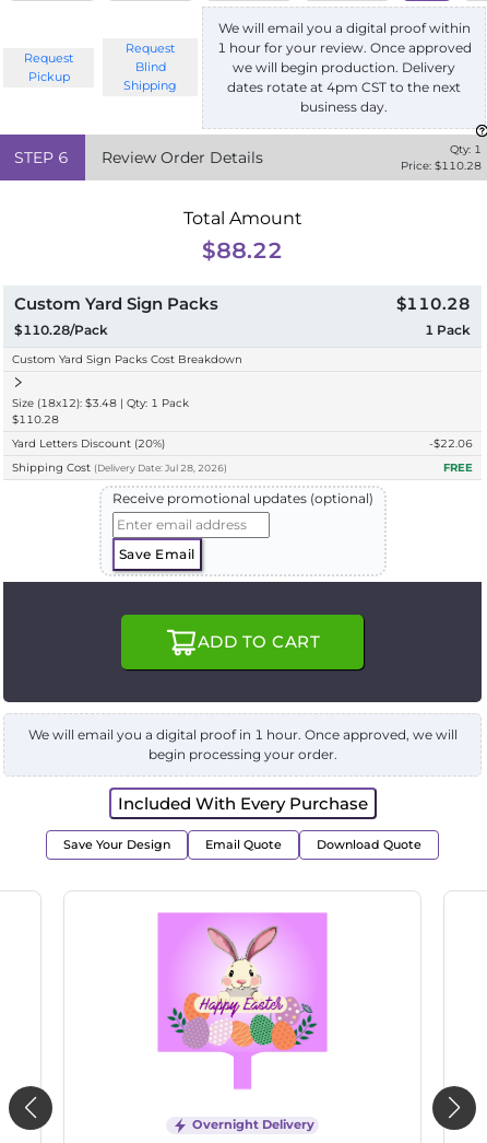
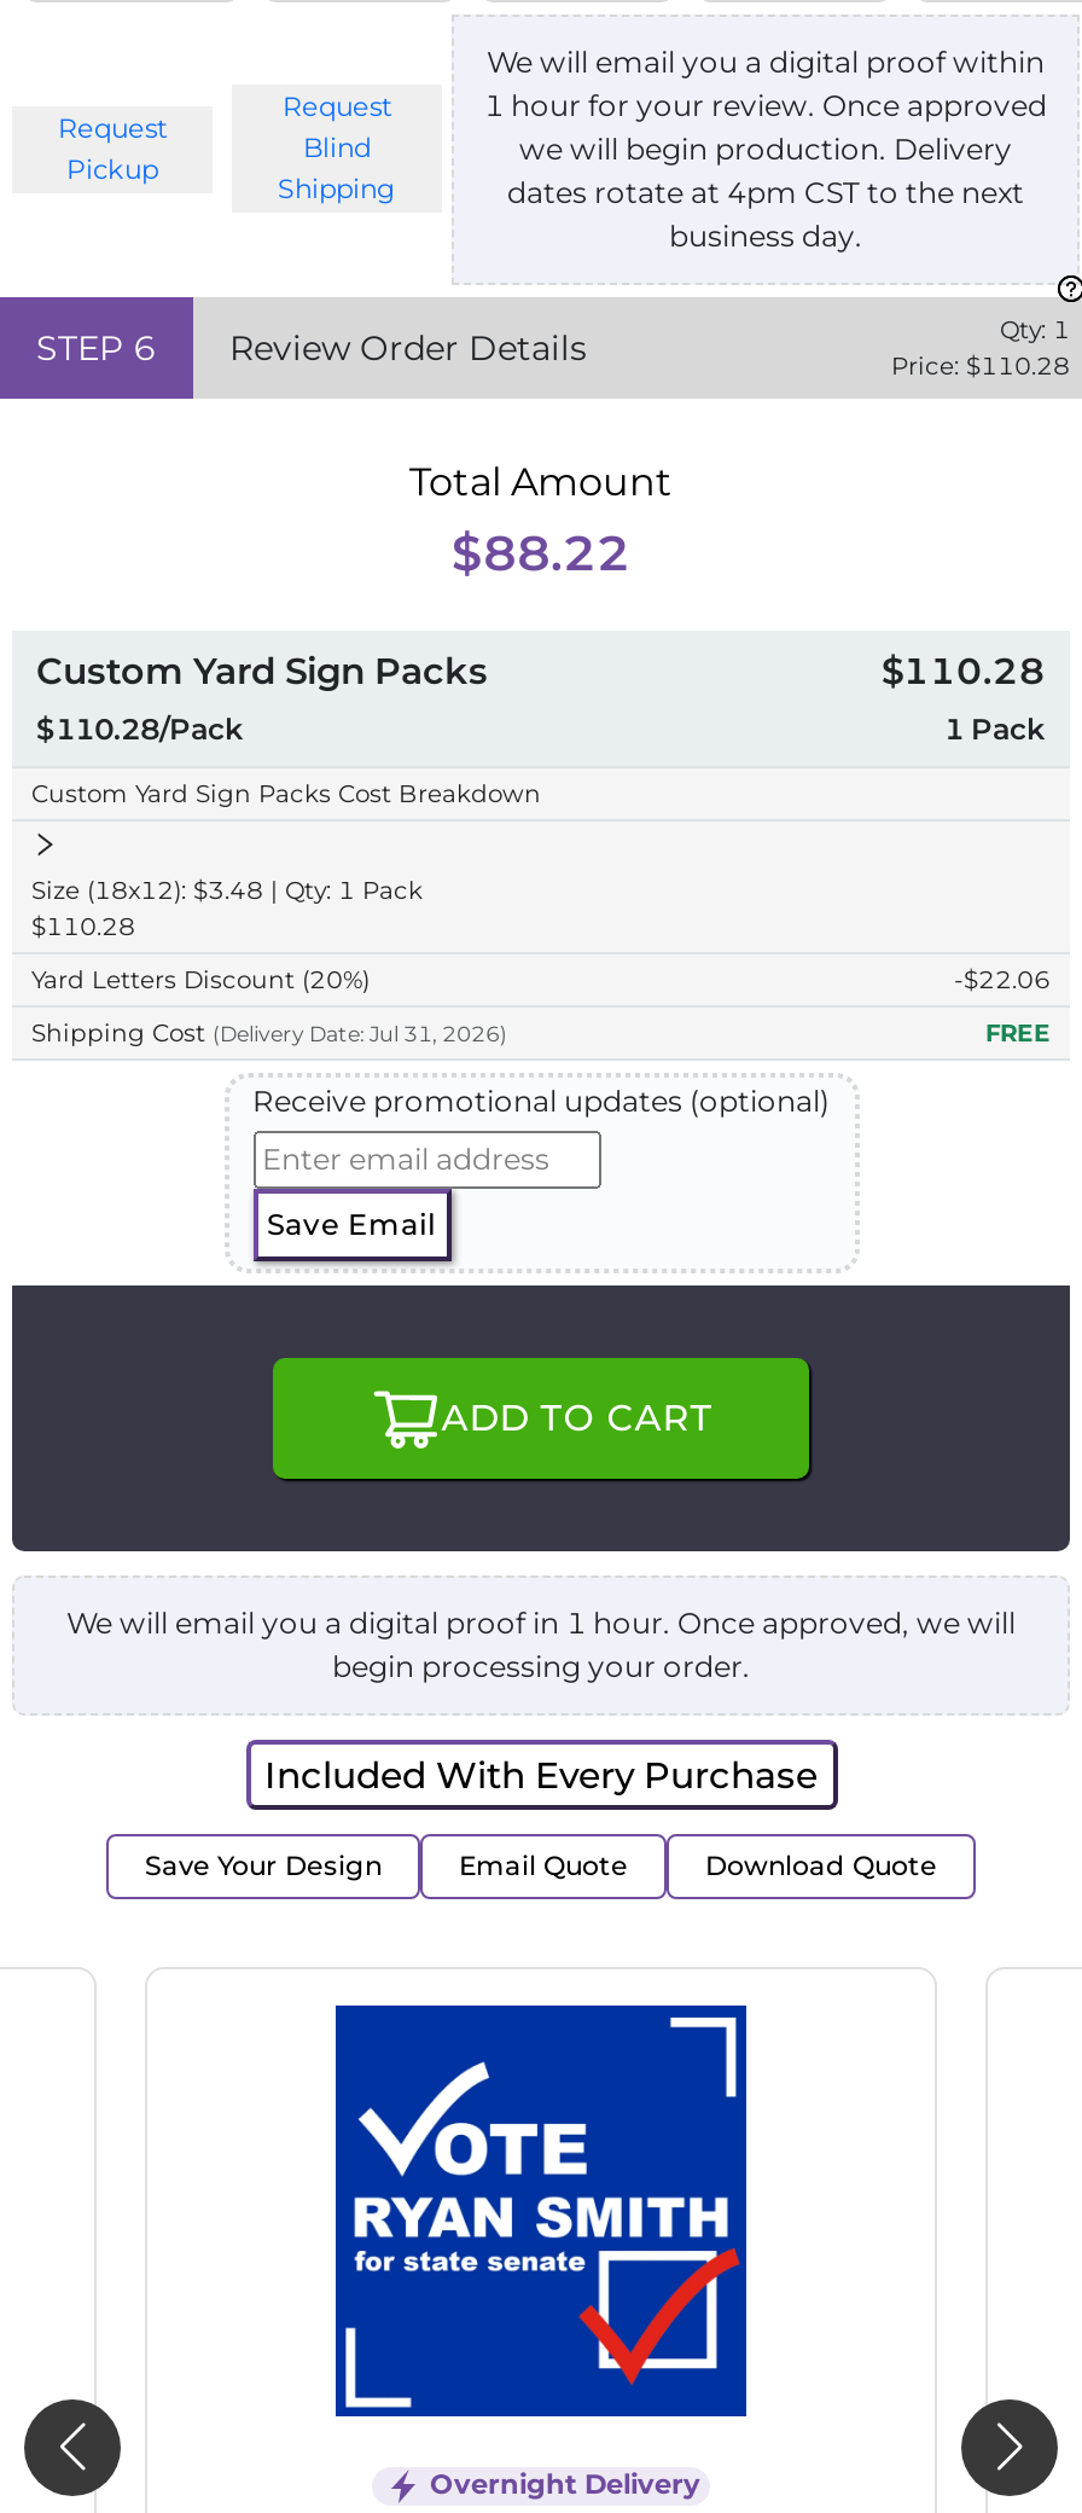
[12,460,227,474] Shipping Cost (Delivery Date: Jul 28, 2026) -> [31,1017,507,1048] Shipping Cost (Delivery Date: Jul 31, 2026)
[150,908,335,1094] [image] -> [333,2003,749,2419] [image]

